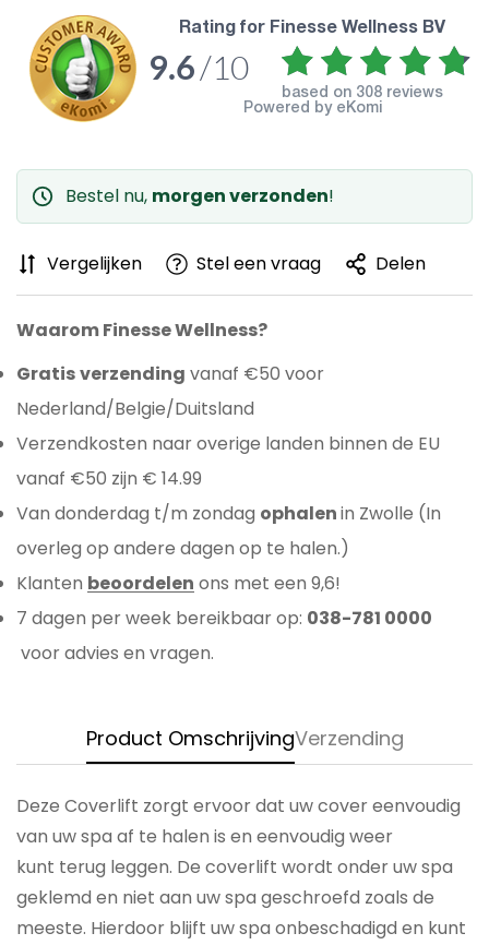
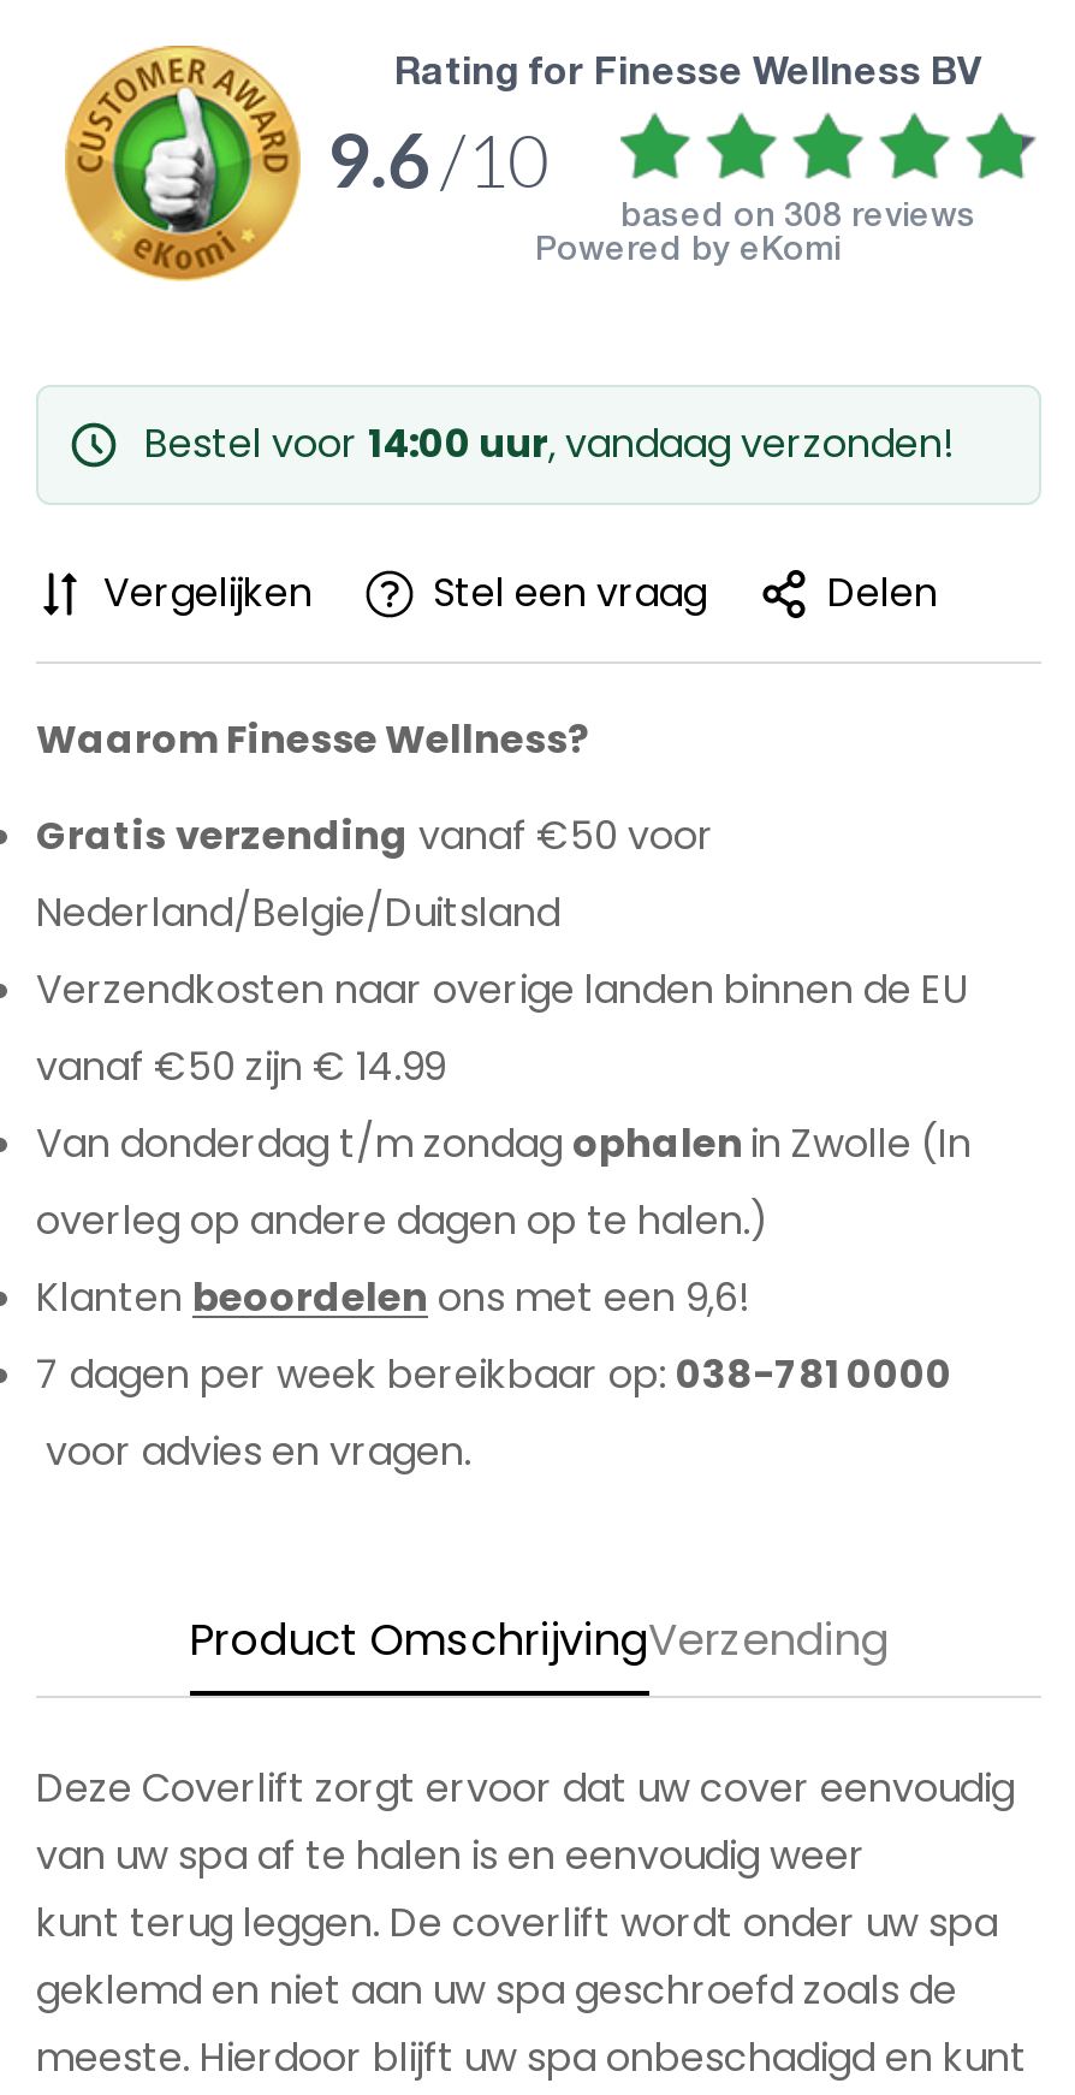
[65,183,334,208] Bestel nu, morgen verzonden! -> [144,416,955,471] Bestel voor 14:00 uur, vandaag verzonden!

